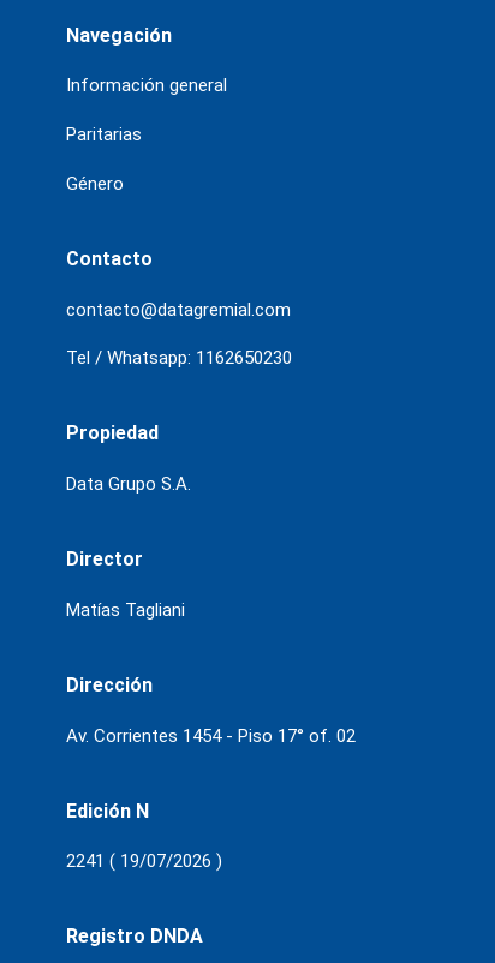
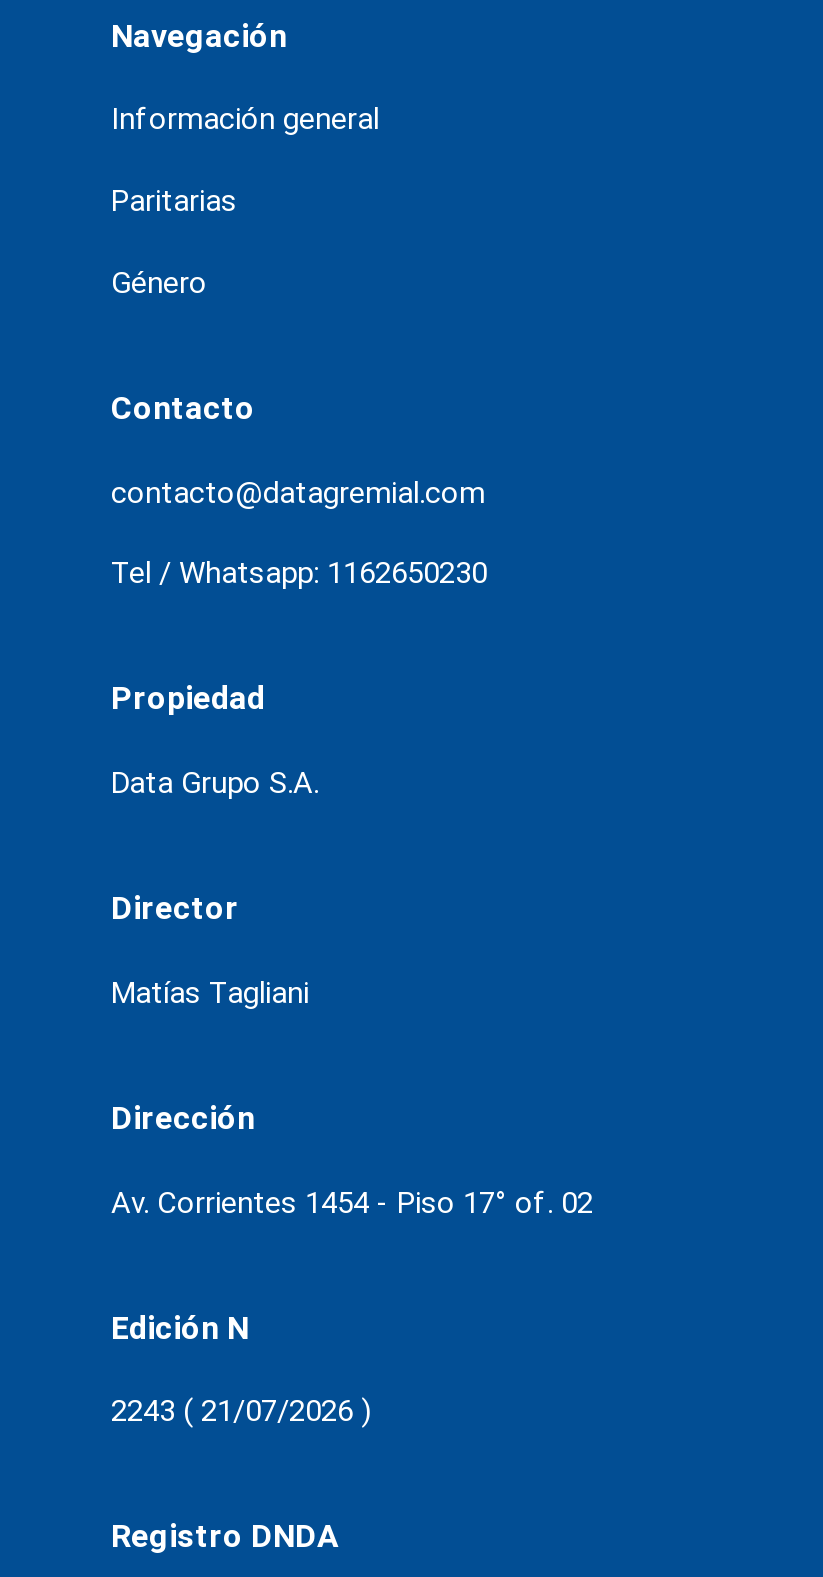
[66,851,222,872] 2241 ( 19/07/2026 ) -> [111,1394,371,1430] 2243 ( 21/07/2026 )

